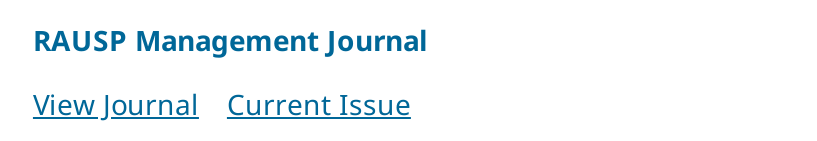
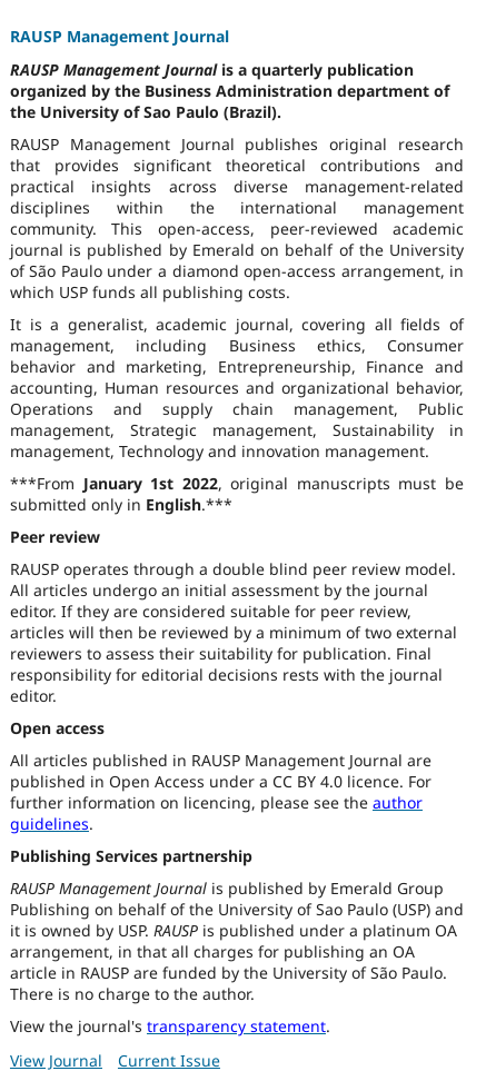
none -> [10,59,464,1037] RAUSP Management Journal is a quarterly publication | organized by the Business Administration department of | the University of Sao Paulo (Brazil). | RAUSP Management Journal publishes original research | that provides significant theoretical contributions and | practical insights across diverse management-related | disciplines within the international management | community. This open-access, peer-reviewed academic | journal is published by Emerald on behalf of the University | of São Paulo under a diamond open-access arrangement, in | which USP funds all publishing costs. | It is a generalist, academic journal, covering all fields of | management, including Business ethics, Consumer | behavior and marketing, Entrepreneurship, Finance and | accounting, Human resources and organizational behavior, | Operations and supply chain management, Public | management, Strategic management, Sustainability in | management, Technology and innovation management. | ***From January 1st 2022, original manuscripts must be | submitted only in English.*** | Peer review | RAUSP operates through a double blind peer review model. | All articles undergo an initial assessment by the journal | editor. If they are considered suitable for peer review, | articles will then be reviewed by a minimum of two external | reviewers to assess their suitability for publication. Final | responsibility for editorial decisions rests with the journal | editor. | Open access | All articles published in RAUSP Management Journal are | published in Open Access under a CC BY 4.0 licence. For | further information on licencing, please see the author | guidelines. | Publishing Services partnership | RAUSP Management Journal is published by Emerald Group | Publishing on behalf of the University of Sao Paulo (USP) and | it is owned by USP. RAUSP is published under a platinum OA | arrangement, in that all charges for publishing an OA | article in RAUSP are funded by the University of São Paulo. | There is no charge to the author. | View the journal's transparency statement.

